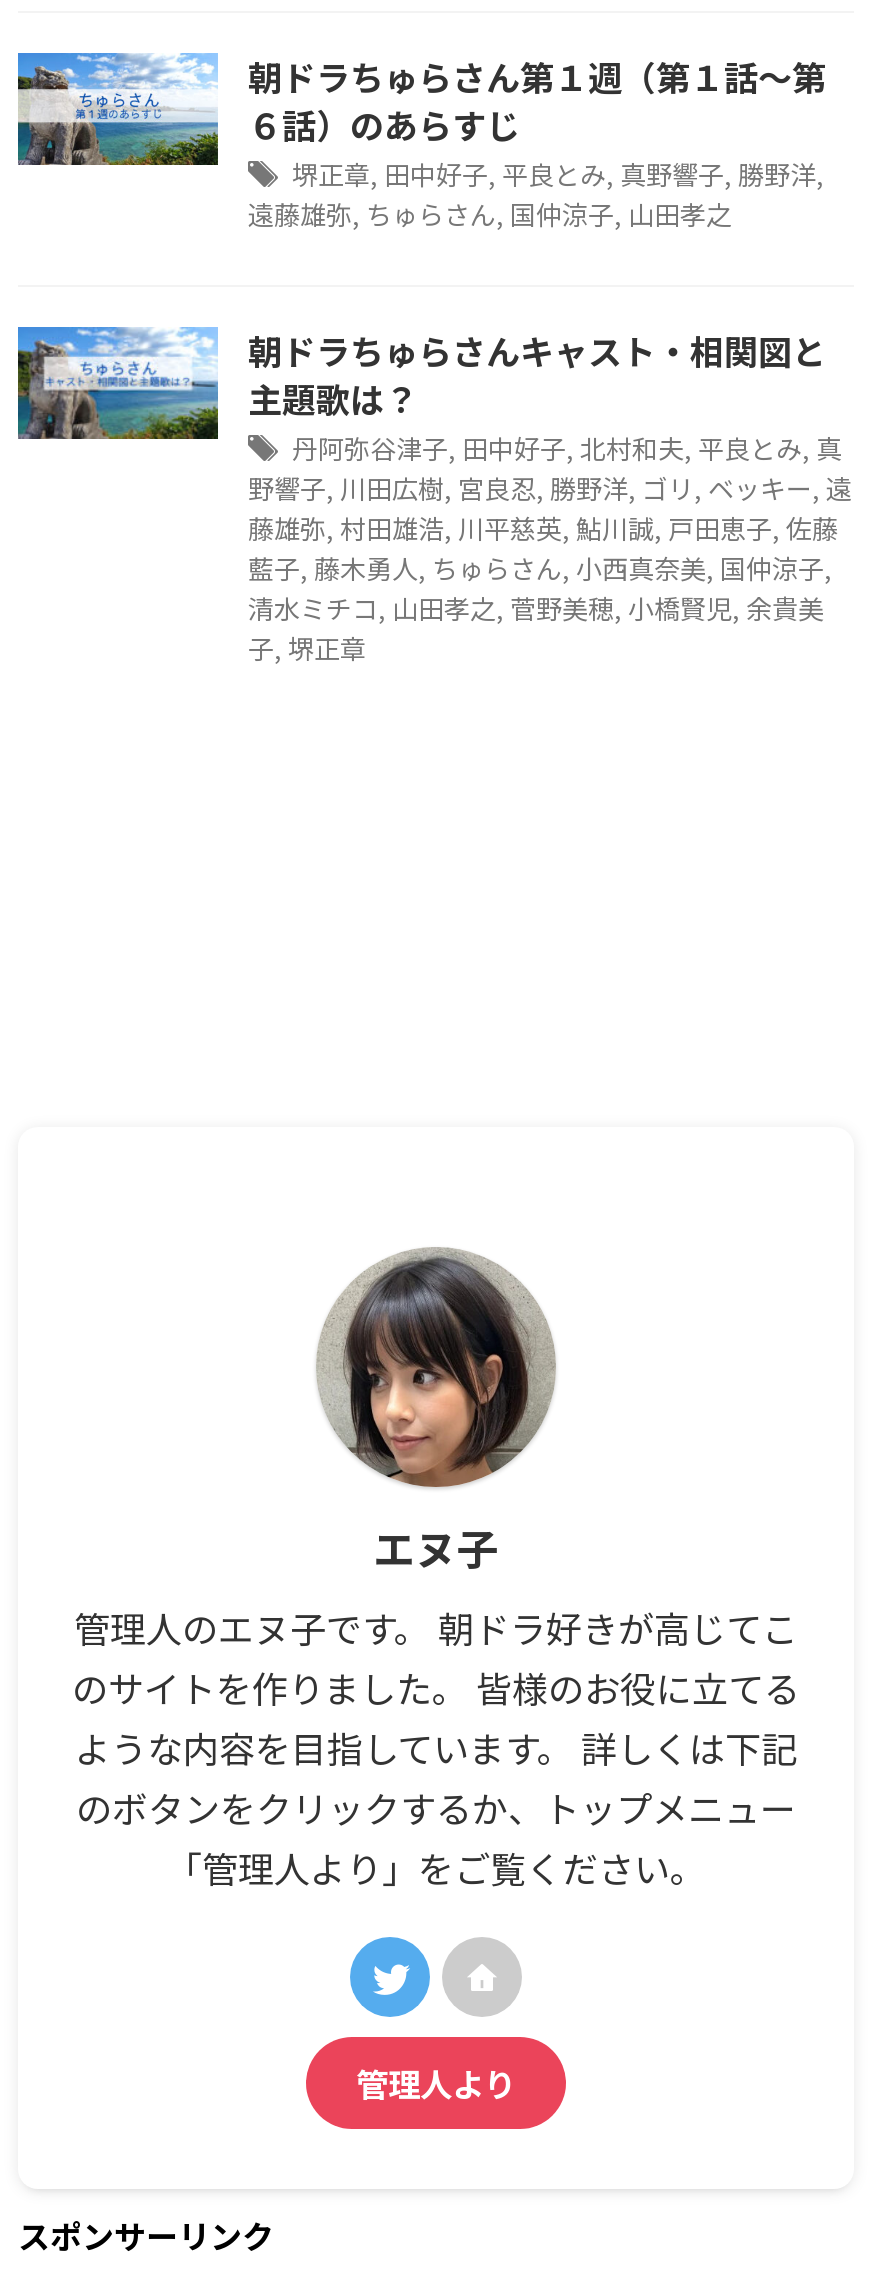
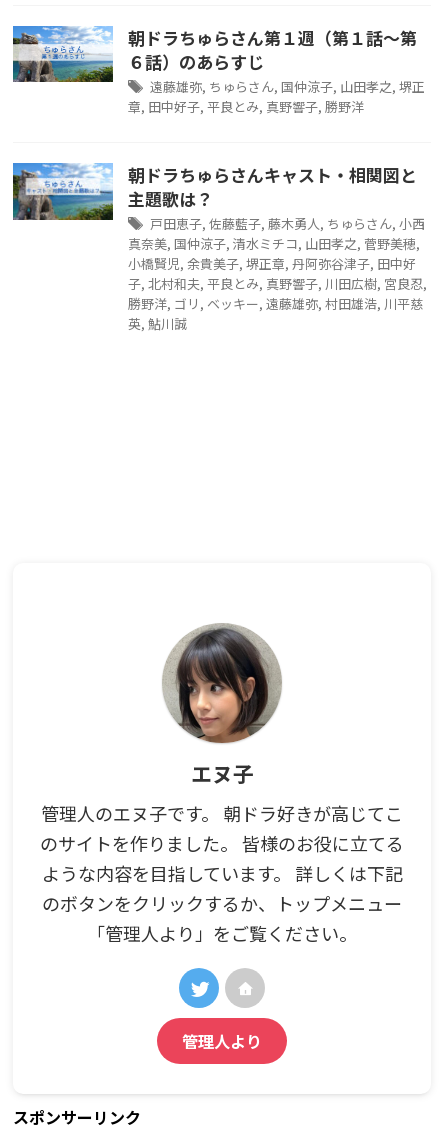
[248,155,824,233] 堺正章,田中好子,平良とみ,真野響子,勝野洋, | 遠藤雄弥,ちゅらさん,国仲涼子,山田孝之 -> [128,77,425,116] 遠藤雄弥,ちゅらさん,国仲涼子,山田孝之,堺正 | 章,田中好子,平良とみ,真野響子,勝野洋
[248,429,852,667] 丹阿弥谷津子,田中好子,北村和夫,平良とみ,真 | 野響子,川田広樹,宮良忍,勝野洋,ゴリ,ベッキー,遠 | 藤雄弥,村田雄浩,川平慈英,鮎川誠,戸田恵子,佐藤 | 藍子,藤木勇人,ちゅらさん,小西真奈美,国仲涼子, | 清水ミチコ,山田孝之,菅野美穂,小橋賢児,余貴美 | 子,堺正章 -> [128,214,427,333] 戸田恵子,佐藤藍子,藤木勇人,ちゅらさん,小西 | 真奈美,国仲涼子,清水ミチコ,山田孝之,菅野美穂, | 小橋賢児,余貴美子,堺正章,丹阿弥谷津子,田中好 | 子,北村和夫,平良とみ,真野響子,川田広樹,宮良忍, | 勝野洋,ゴリ,ベッキー,遠藤雄弥,村田雄浩,川平慈 | 英,鮎川誠

